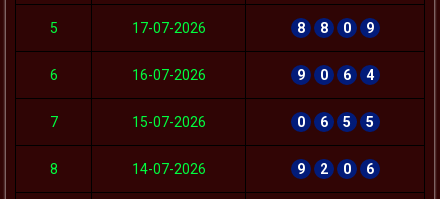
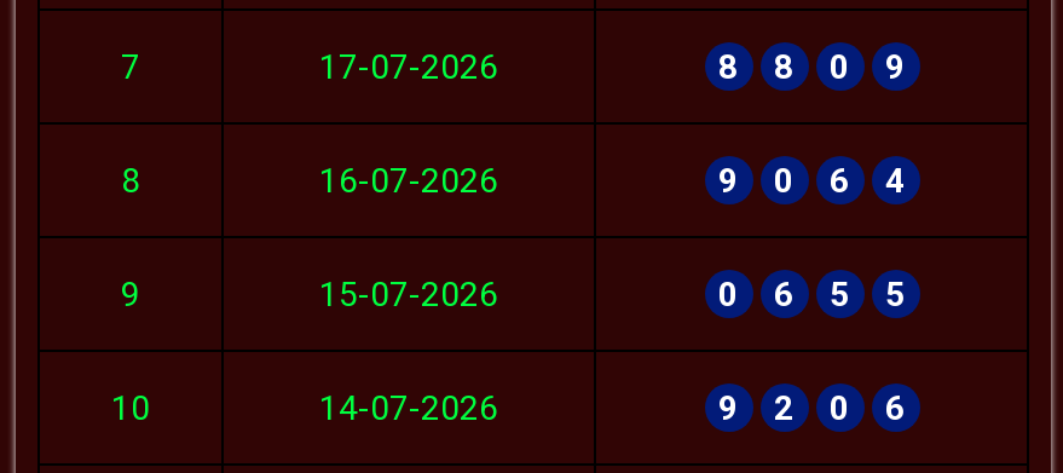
[49,20,57,36] 5 -> [121,48,140,86] 7
[49,67,57,83] 6 -> [121,161,140,200] 8
[49,114,57,130] 7 -> [121,275,140,314] 9
[49,161,57,177] 8 -> [111,389,150,428] 10

